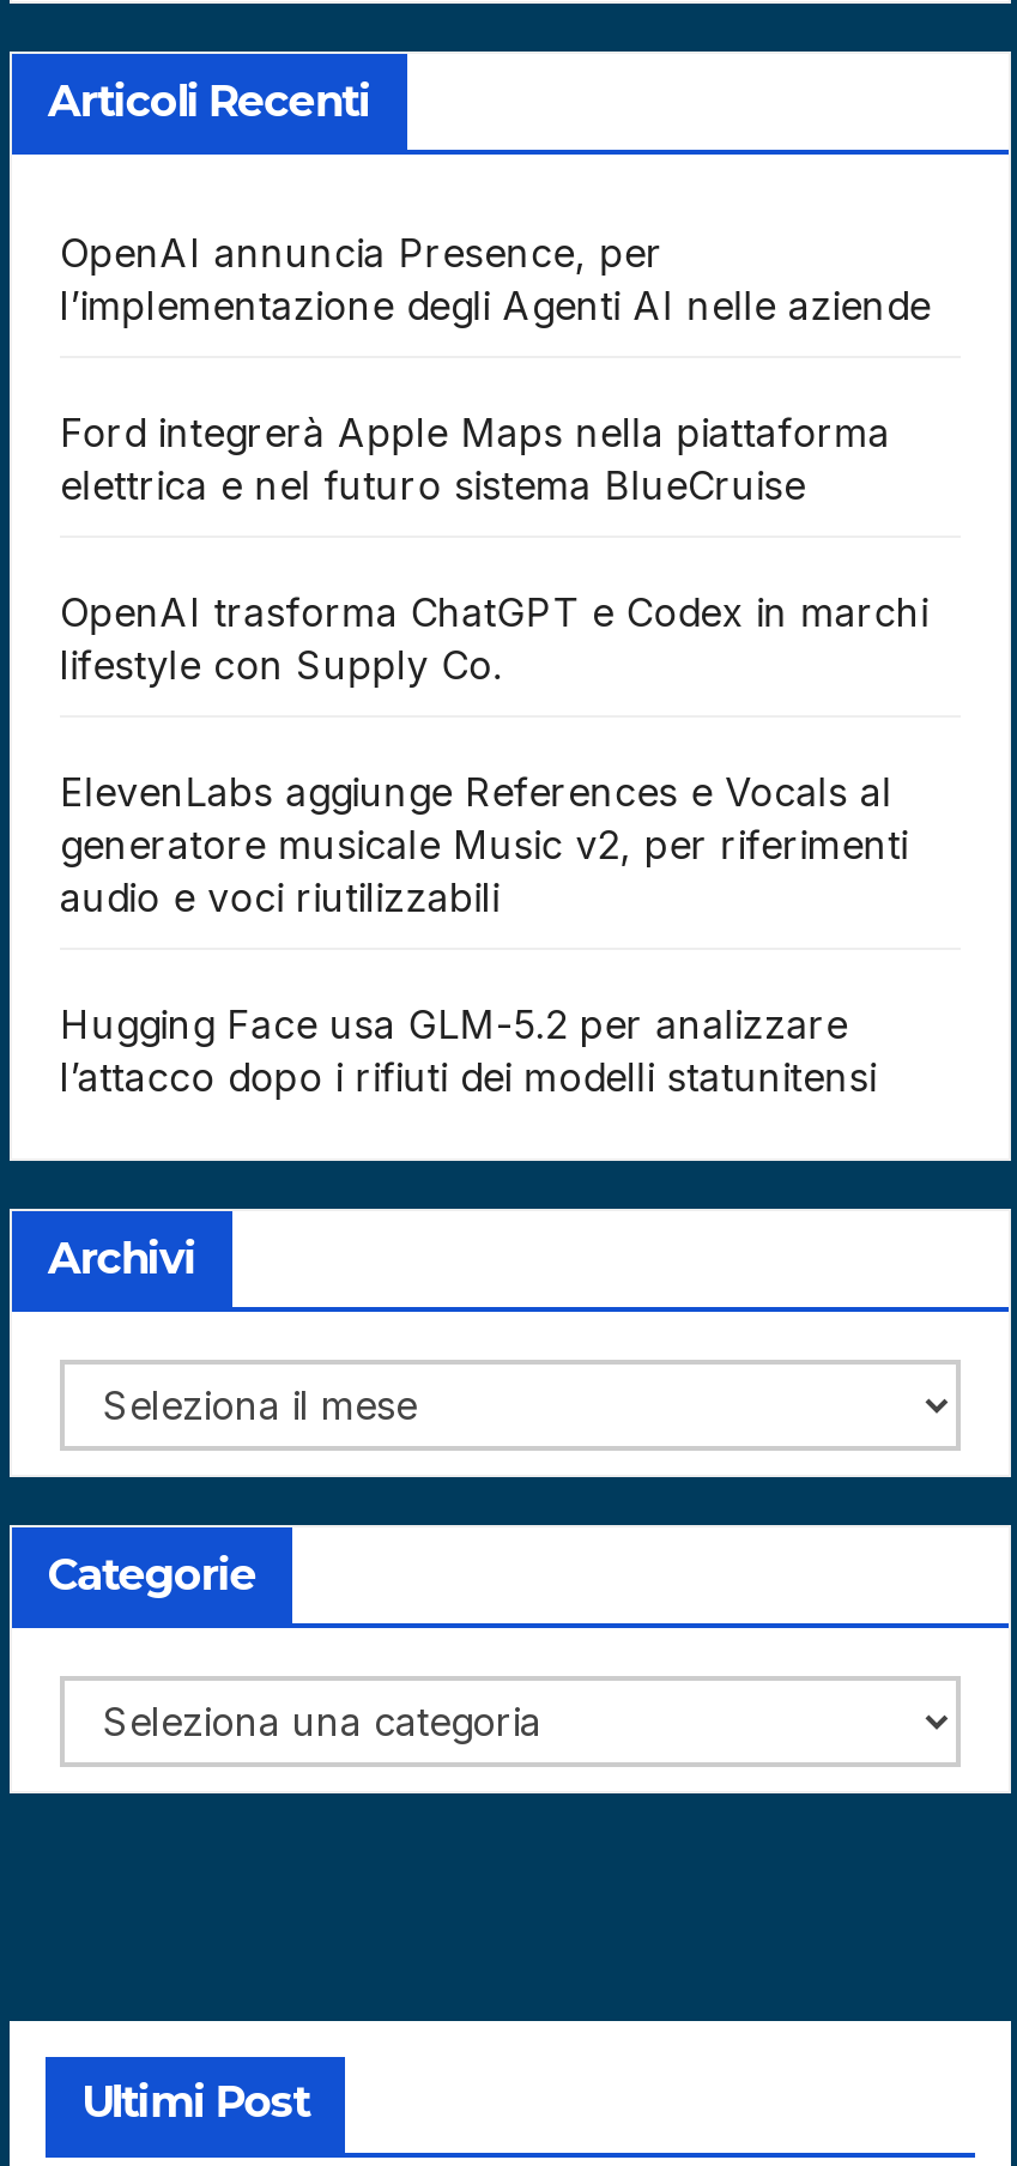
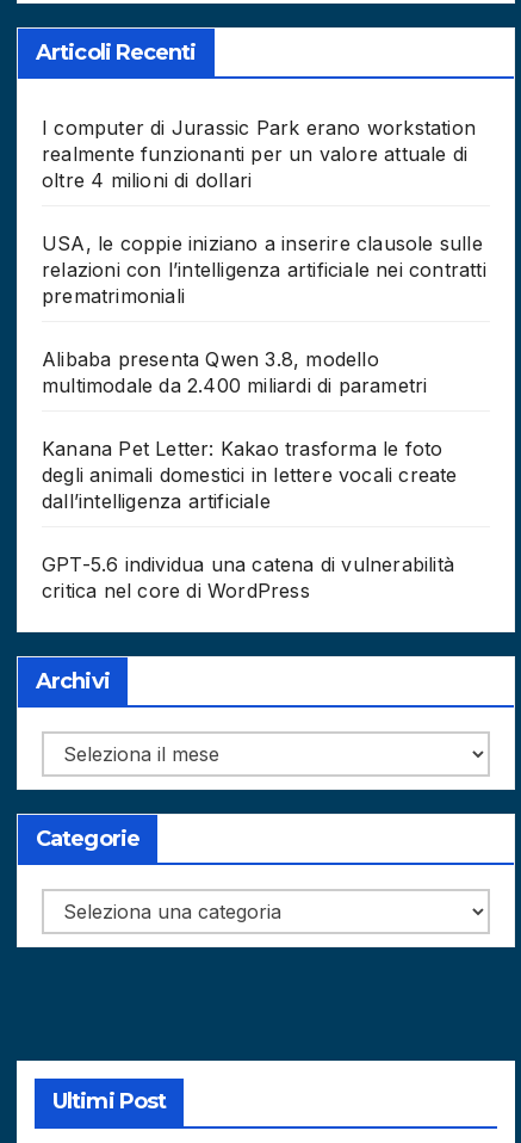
[60,229,931,329] OpenAI annuncia Presence, per | l’implementazione degli Agenti AI nelle aziende -> [42,116,476,192] I computer di Jurassic Park erano workstation | realmente funzionanti per un valore attuale di | oltre 4 milioni di dollari
[60,409,890,509] Ford integrerà Apple Maps nella piattaforma | elettrica e nel futuro sistema BlueCruise -> [42,231,486,308] USA, le coppie iniziano a inserire clausole sulle | relazioni con l’intelligenza artificiale nei contratti | prematrimoniali
[60,588,928,689] OpenAI trasforma ChatGPT e Codex in marchi | lifestyle con Supply Co. -> [42,347,427,397] Alibaba presenta Qwen 3.8, modello | multimodale da 2.400 miliardi di parametri
[60,768,908,921] ElevenLabs aggiunge References e Vocals al | generatore musicale Music v2, per riferimenti | audio e voci riutilizzabili -> [42,437,457,513] Kanana Pet Letter: Kakao trasforma le foto | degli animali domestici in lettere vocali create | dall’intelligenza artificiale
[60,1000,876,1101] Hugging Face usa GLM-5.2 per analizzare | l’attacco dopo i rifiuti dei modelli statunitensi -> [42,552,454,603] GPT-5.6 individua una catena di vulnerabilità | critica nel core di WordPress

